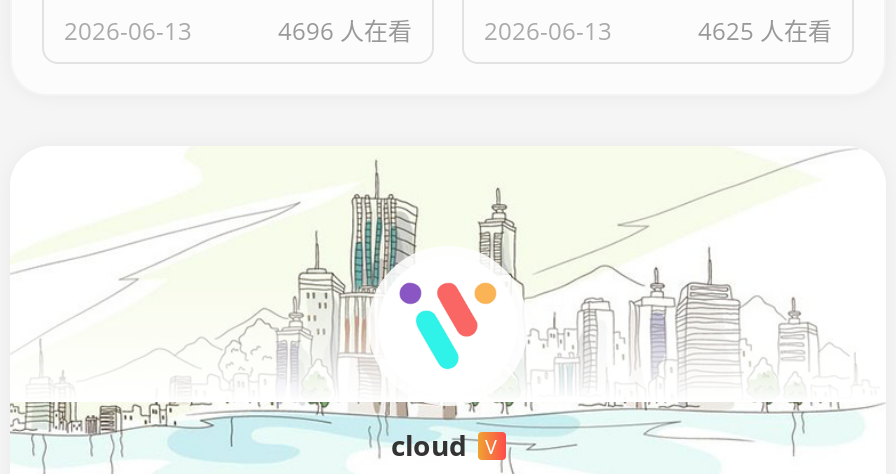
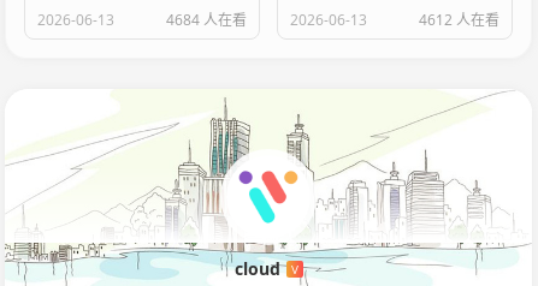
[278,14,412,48] 4696 人在看 -> [166,10,247,30] 4684 人在看
[698,14,832,48] 4625 人在看 -> [419,10,499,30] 4612 人在看

